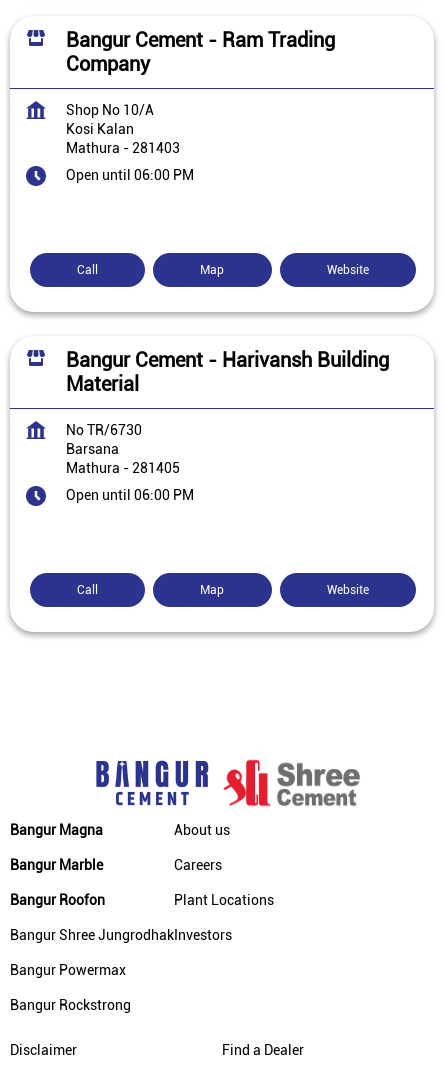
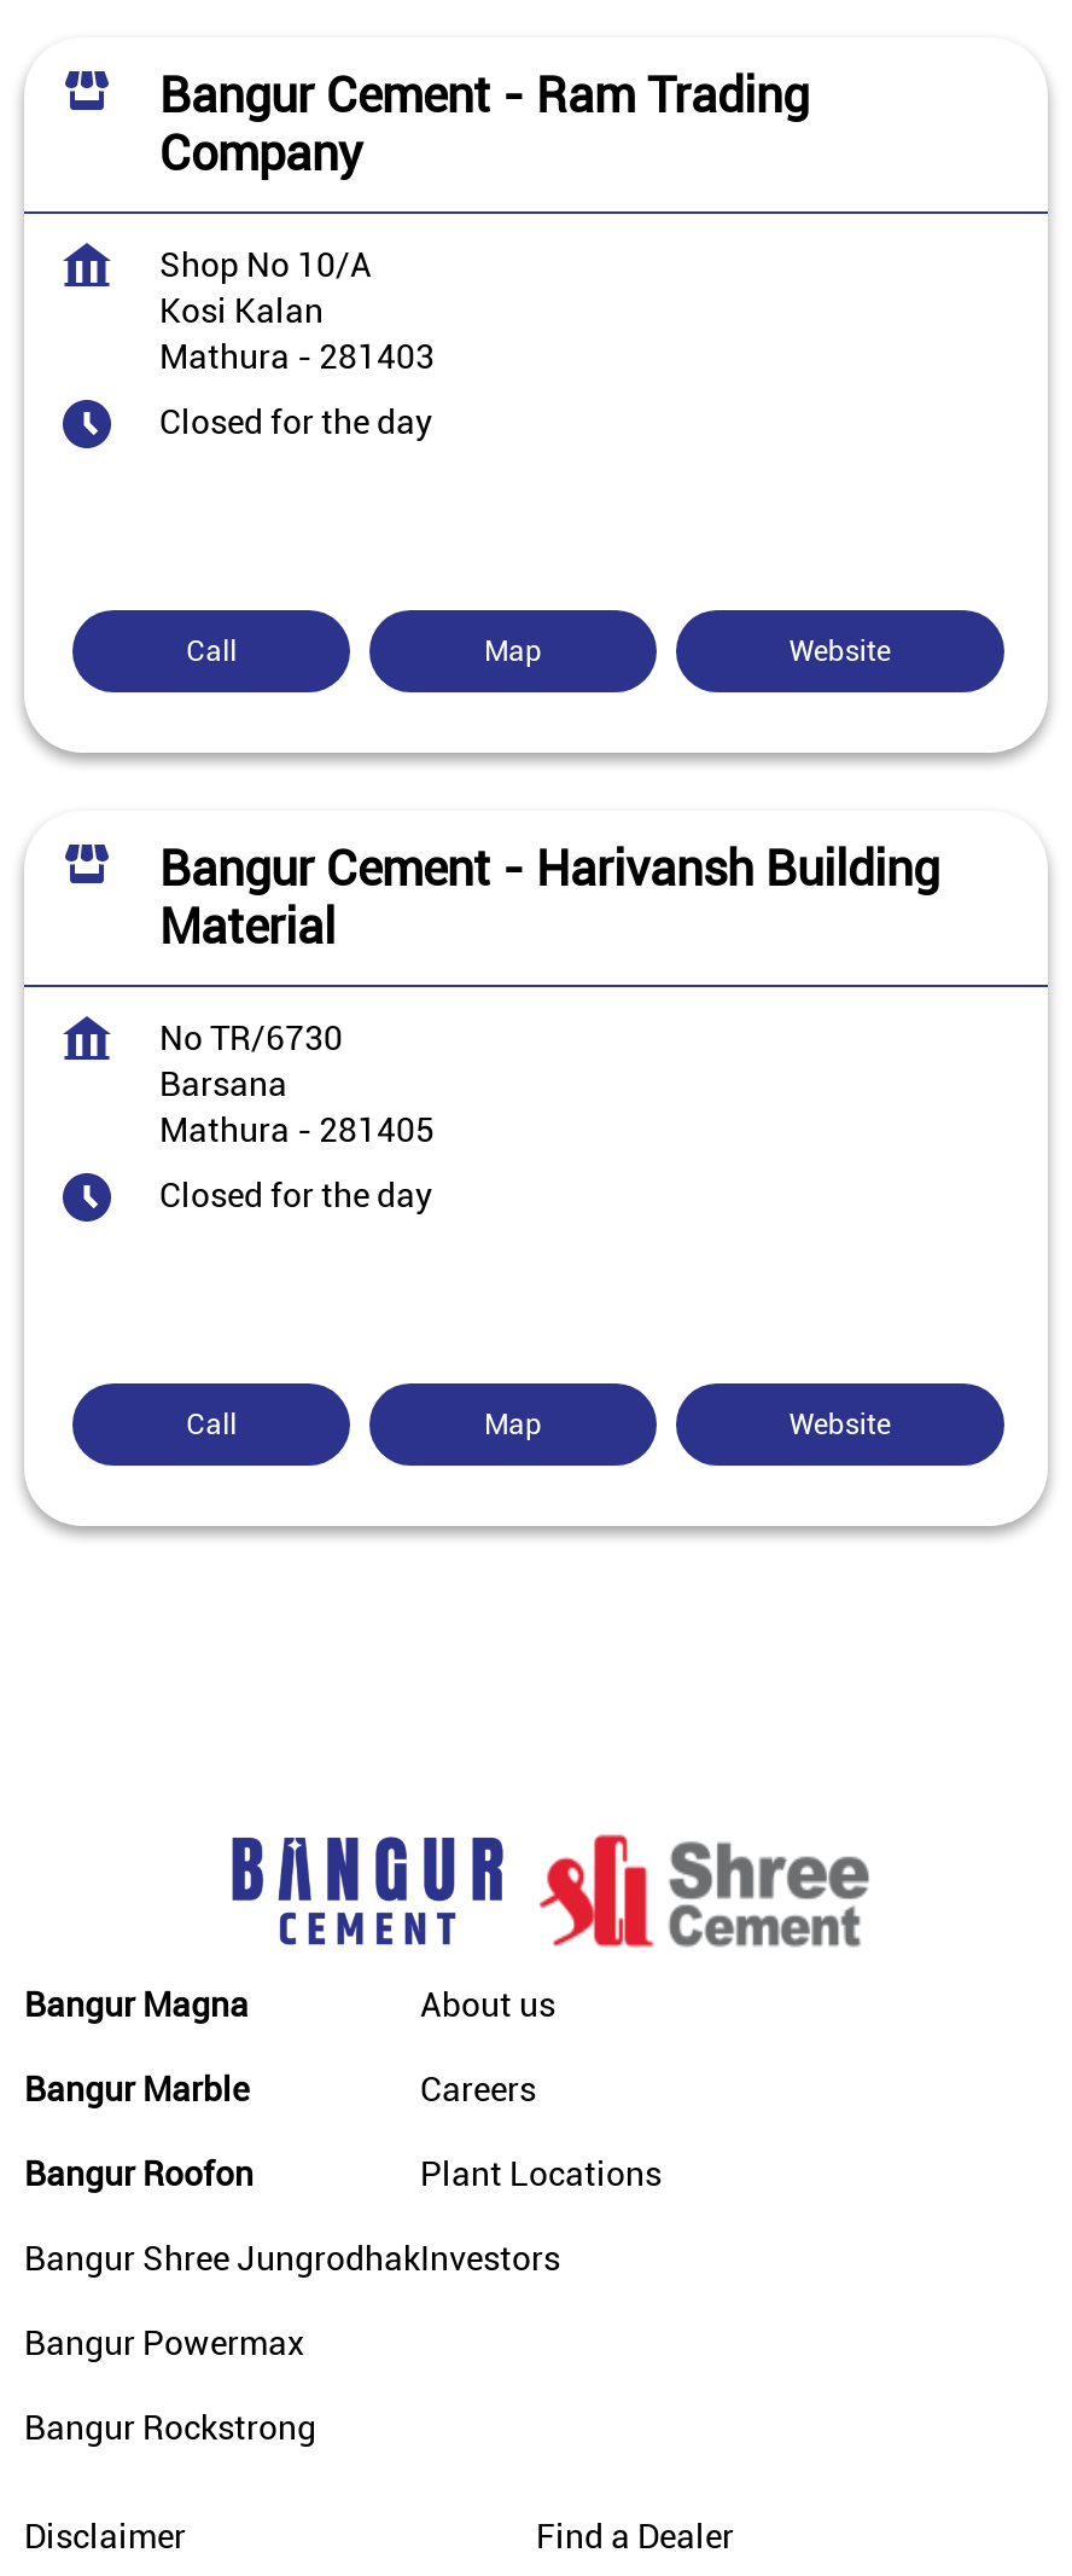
[66,167,194,183] Open until 06:00 PM -> [159,402,432,441] Closed for the day
[66,487,194,503] Open until 06:00 PM -> [159,1176,432,1214] Closed for the day

